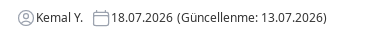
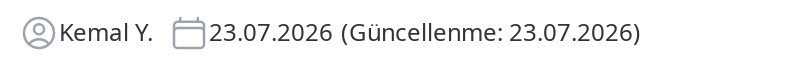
[36,9,327,26] Kemal Y. 18.07.2026 (Güncellenme: 13.07.2026) -> [59,15,641,49] Kemal Y. 23.07.2026 (Güncellenme: 23.07.2026)

